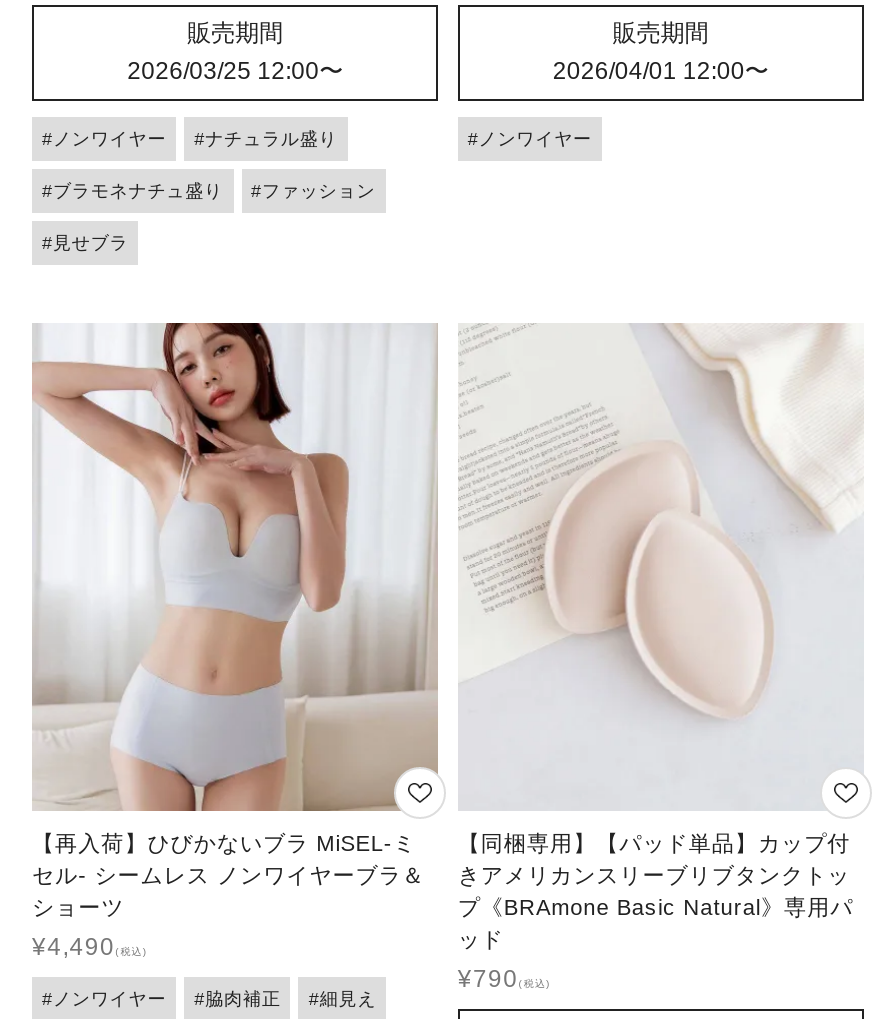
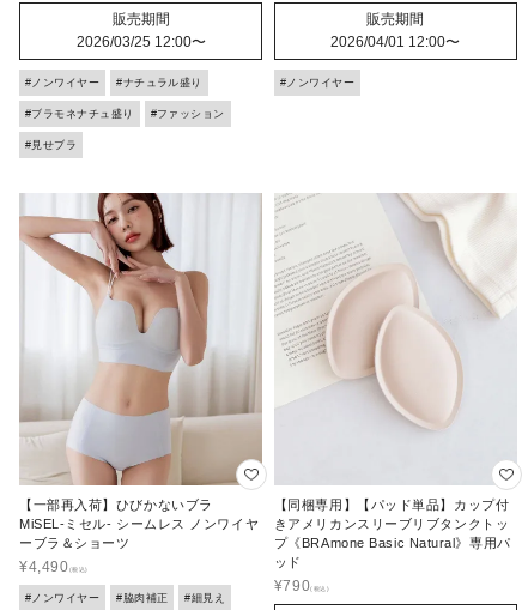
[32,831,425,919] 【再入荷】ひびかないブラ MiSEL-ミ | セル- シームレス ノンワイヤーブラ＆ | ショーツ -> [19,497,259,550] 【一部再入荷】ひびかないブラ | MiSEL-ミセル- シームレス ノンワイヤ | ーブラ＆ショーツ

